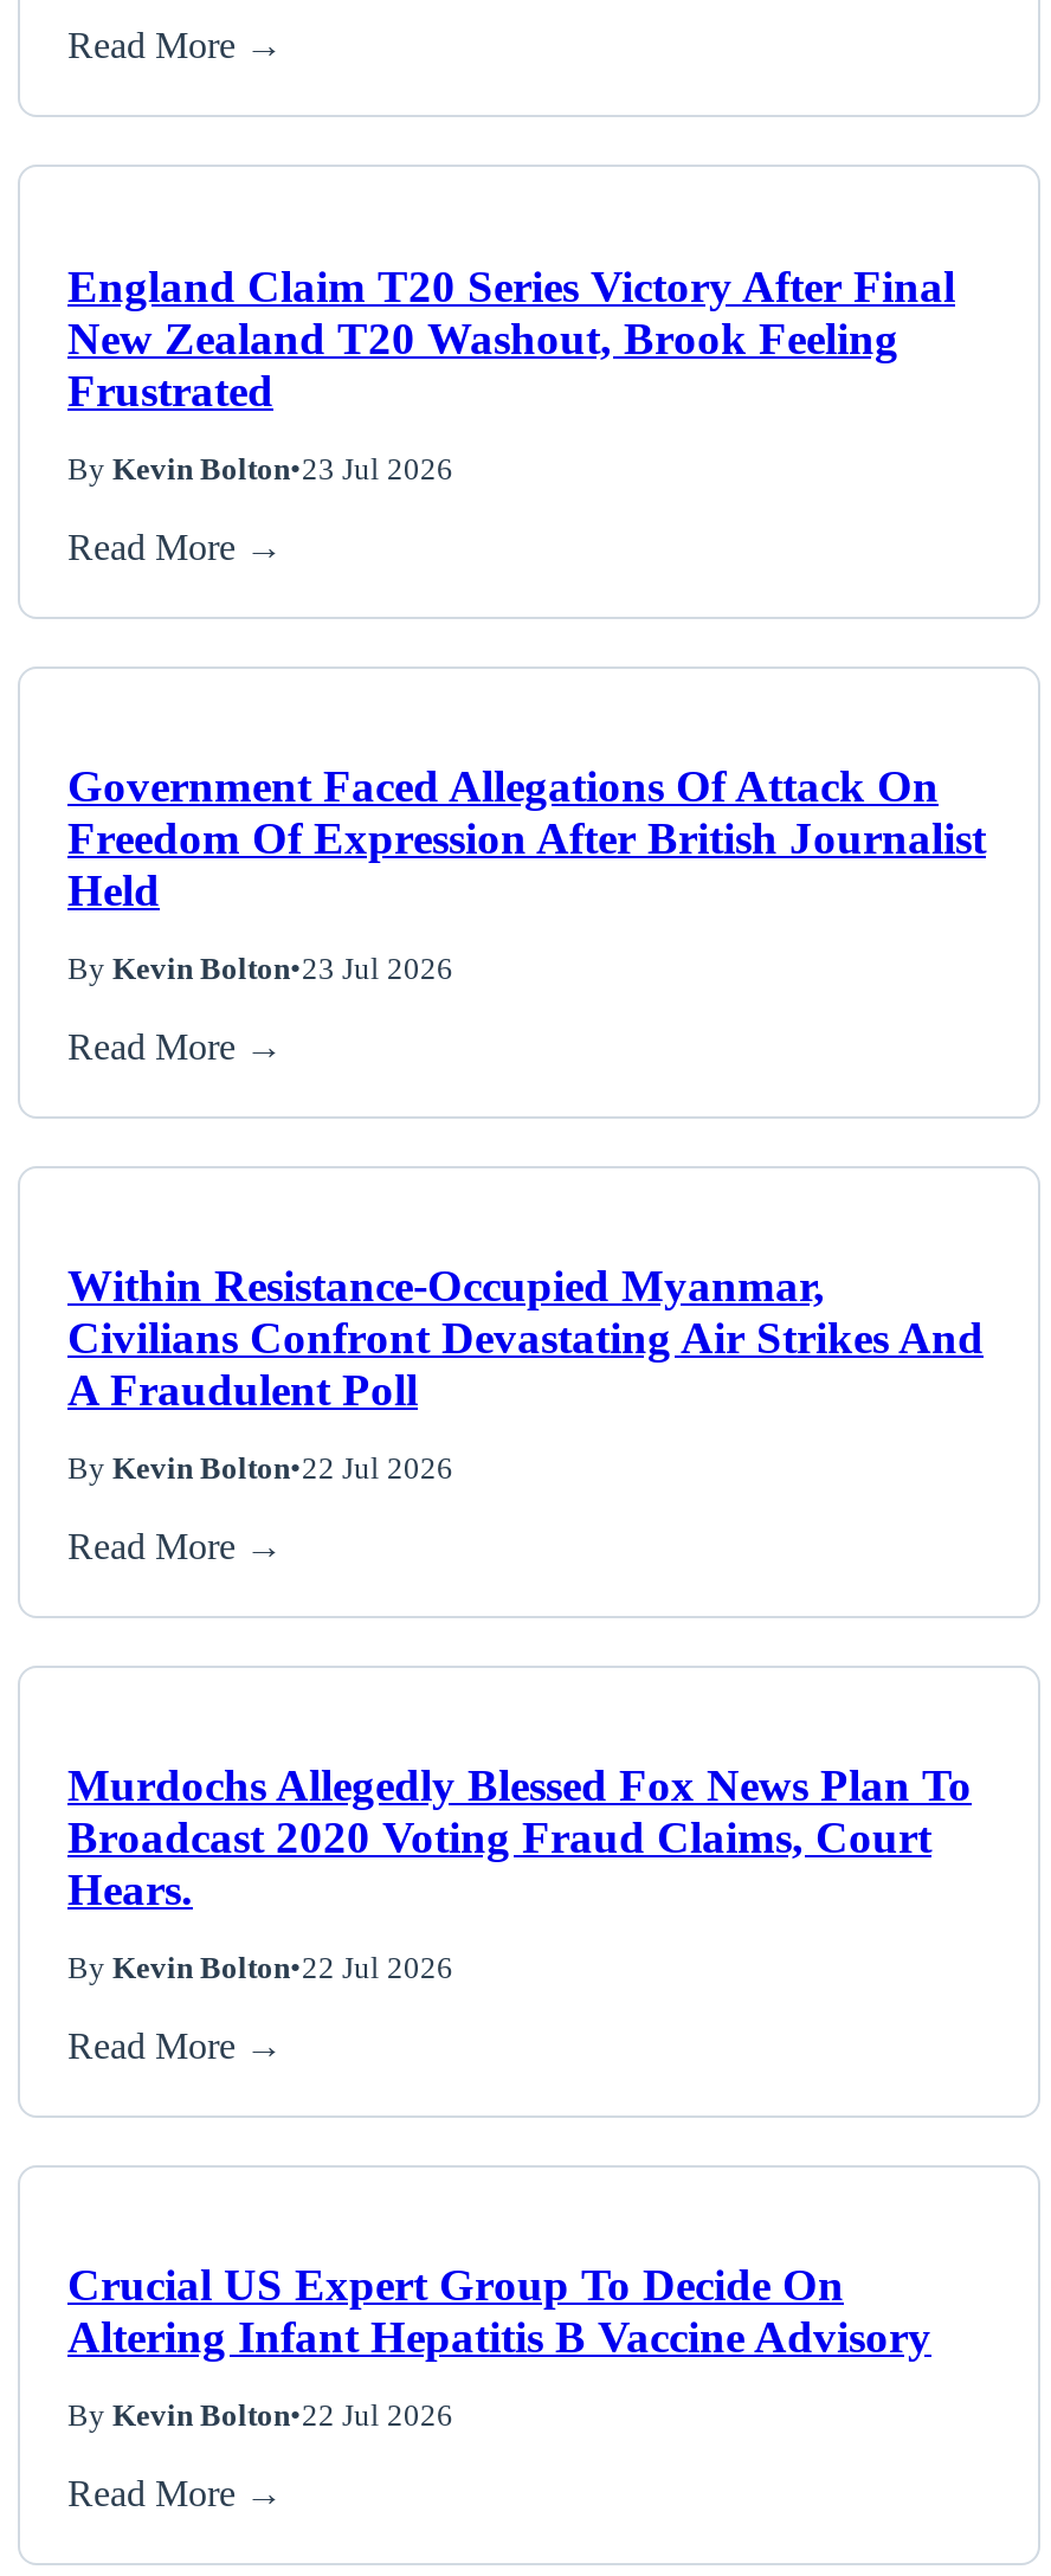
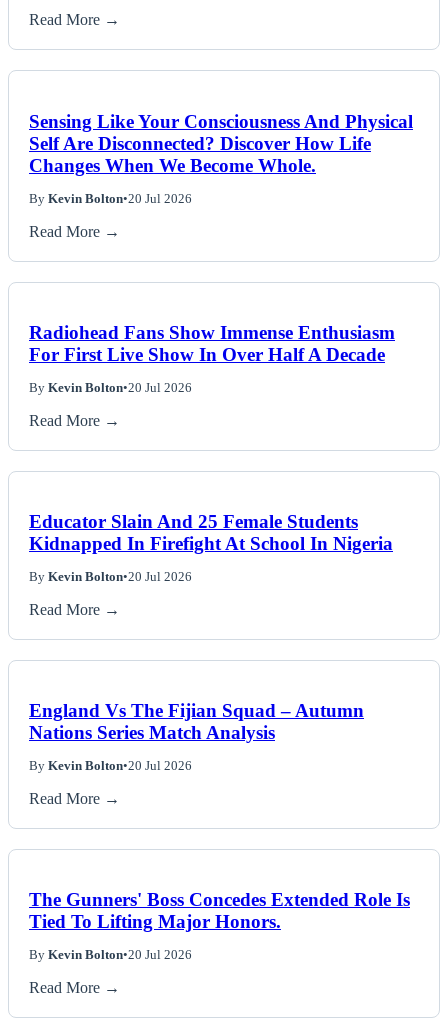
[67,260,955,414] England Claim T20 Series Victory After Final | New Zealand T20 Washout, Brook Feeling | Frustrated -> [29,110,413,175] Sensing Like Your Consciousness And Physical | Self Are Disconnected? Discover How Life | Changes When We Become Whole.
[67,452,453,485] By Kevin Bolton•23 Jul 2026 -> [29,191,192,205] By Kevin Bolton•20 Jul 2026
[67,760,986,914] Government Faced Allegations Of Attack On | Freedom Of Expression After British Journalist | Held -> [29,322,395,365] Radiohead Fans Show Immense Enthusiasm | For First Live Show In Over Half A Decade
[67,952,453,985] By Kevin Bolton•23 Jul 2026 -> [29,381,192,395] By Kevin Bolton•20 Jul 2026
[67,1261,984,1414] Within Resistance-Occupied Myanmar, | Civilians Confront Devastating Air Strikes And | A Fraudulent Poll -> [29,511,393,554] Educator Slain And 25 Female Students | Kidnapped In Firefight At School In Nigeria
[67,1452,453,1485] By Kevin Bolton•22 Jul 2026 -> [29,570,192,584] By Kevin Bolton•20 Jul 2026
[67,1761,972,1914] Murdochs Allegedly Blessed Fox News Plan To | Broadcast 2020 Voting Fraud Claims, Court | Hears. -> [29,700,364,743] England Vs The Fijian Squad – Autumn | Nations Series Match Analysis
[67,1952,453,1986] By Kevin Bolton•22 Jul 2026 -> [29,759,192,773] By Kevin Bolton•20 Jul 2026
[67,2261,931,2362] Crucial US Expert Group To Decide On | Altering Infant Hepatitis B Vaccine Advisory -> [29,889,410,932] The Gunners' Boss Concedes Extended Role Is | Tied To Lifting Major Honors.
[67,2400,453,2433] By Kevin Bolton•22 Jul 2026 -> [29,948,192,962] By Kevin Bolton•20 Jul 2026

